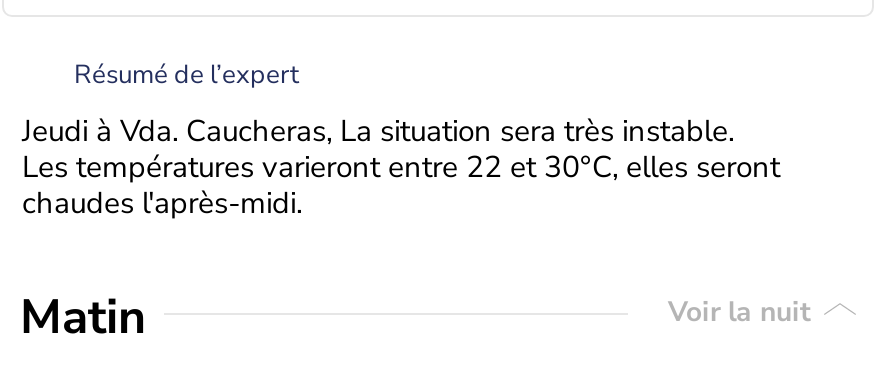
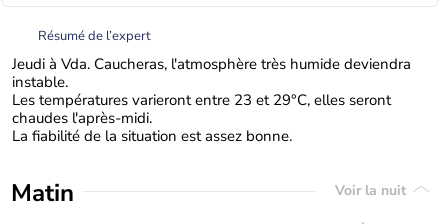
[22,111,780,187] Jeudi à Vda. Caucheras, La situation sera très instable. | Les températures varieront entre 22 et 30°C, elles seront -> [12,54,411,110] Jeudi à Vda. Caucheras, l'atmosphère très humide deviendra | instable. | Les températures varieront entre 23 et 29°C, elles seront
none -> [12,126,292,146] La fiabilité de la situation est assez bonne.

